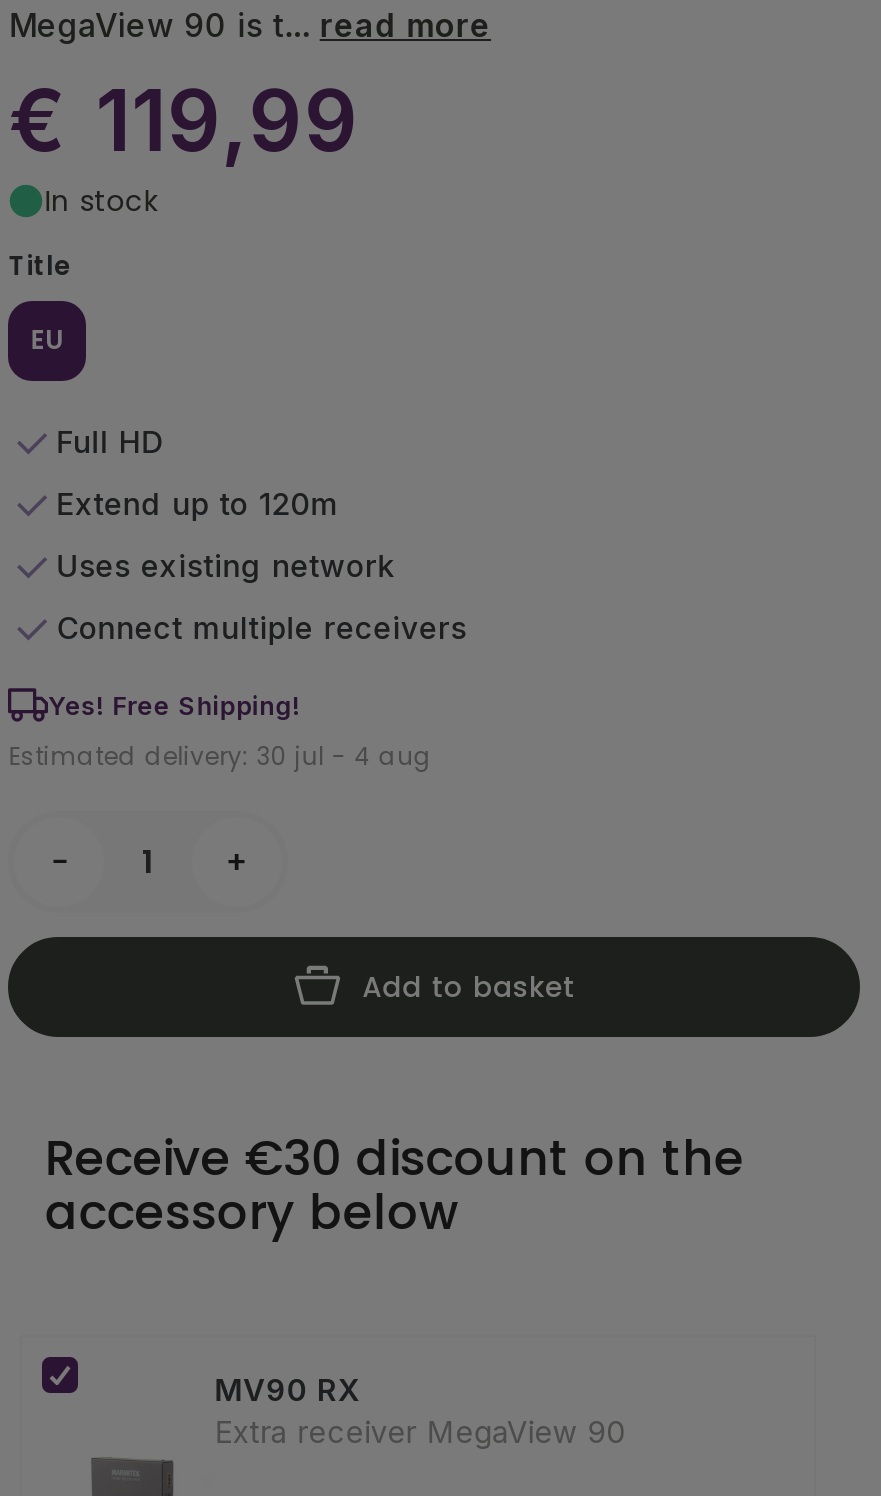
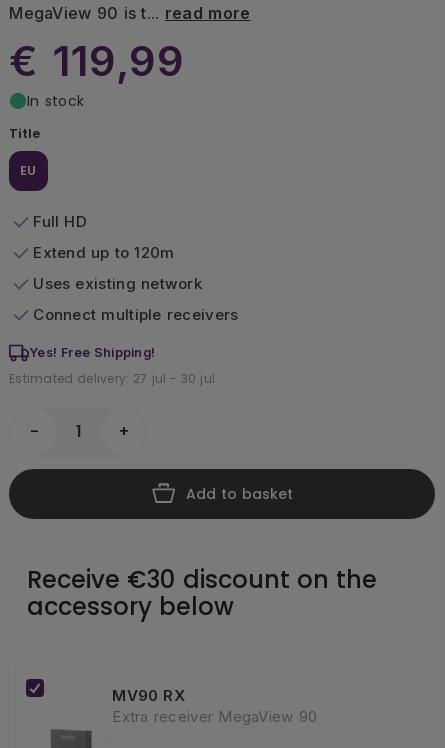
[8,739,432,773] Estimated delivery: 30 jul - 4 aug -> [9,370,215,387] Estimated delivery: 27 jul - 30 jul

